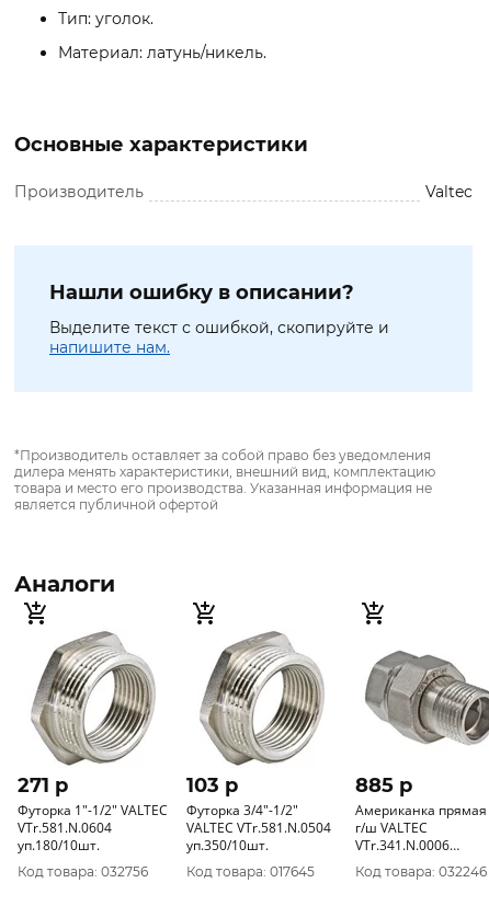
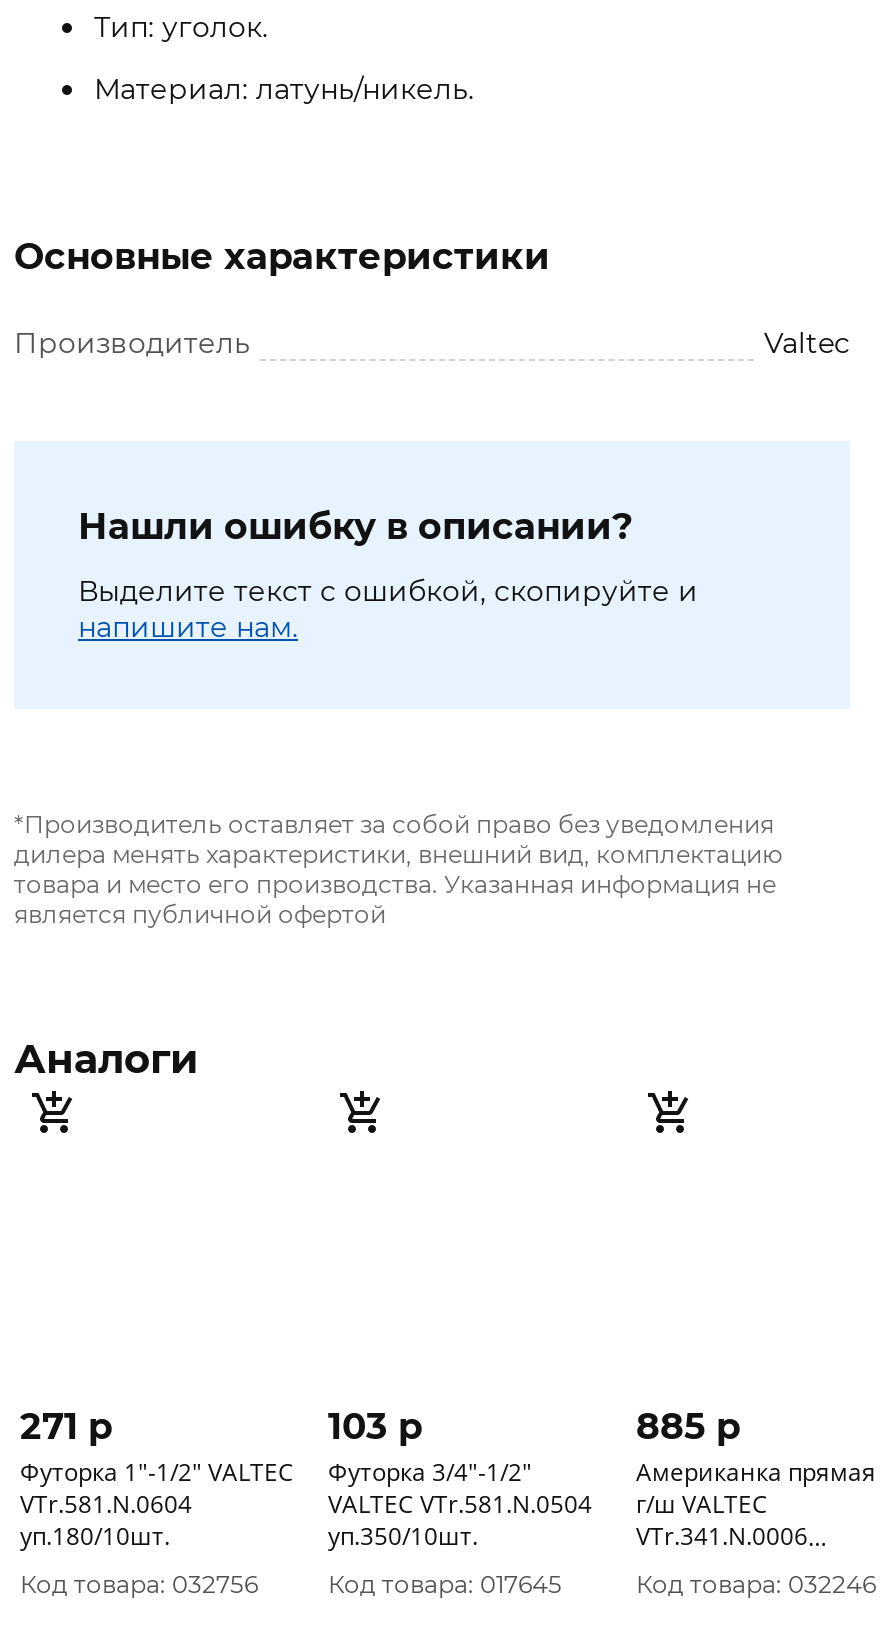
[31,630,156,767] [image] -> none
[200,630,325,767] [image] -> none
[364,650,486,746] [image] -> none

